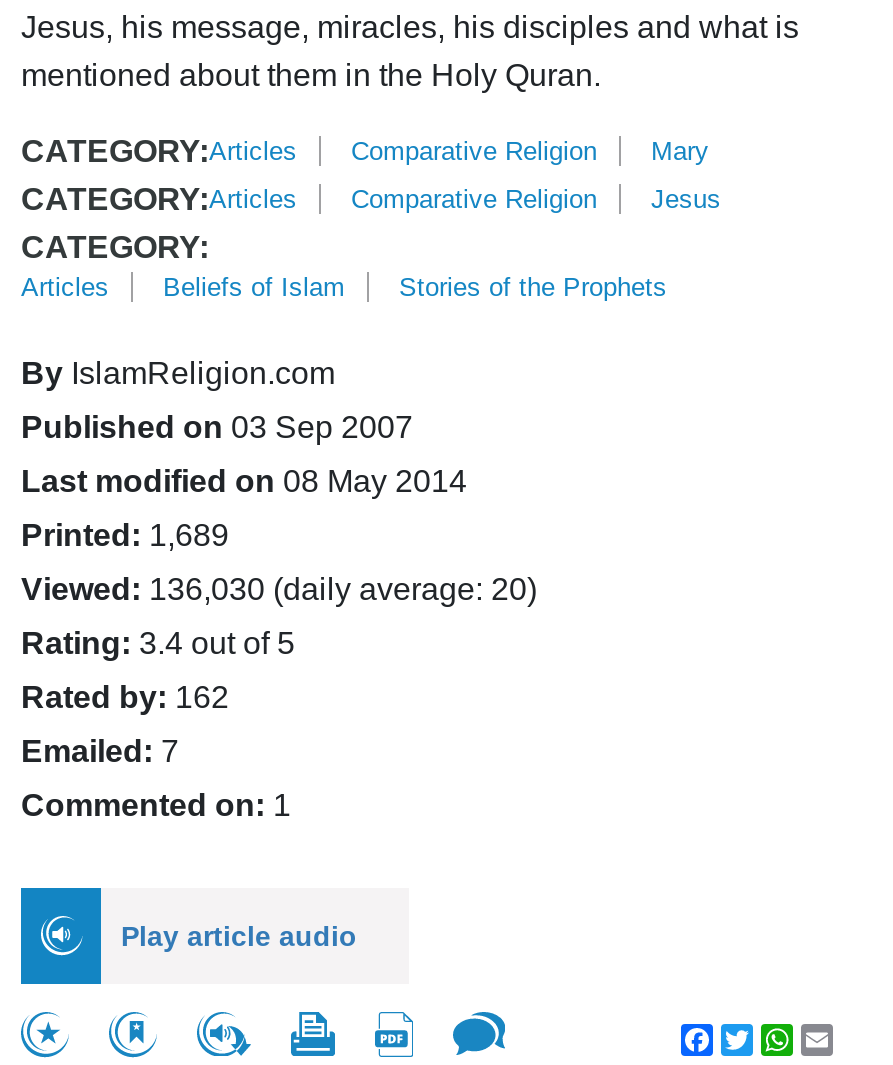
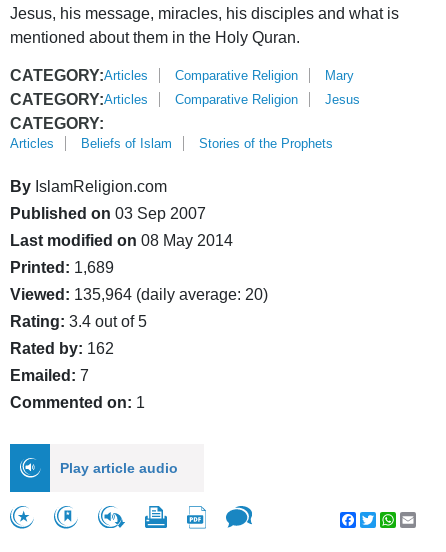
[21,572,537,606] Viewed: 136,030 (daily average: 20) -> [10,286,268,303] Viewed: 135,964 (daily average: 20)

